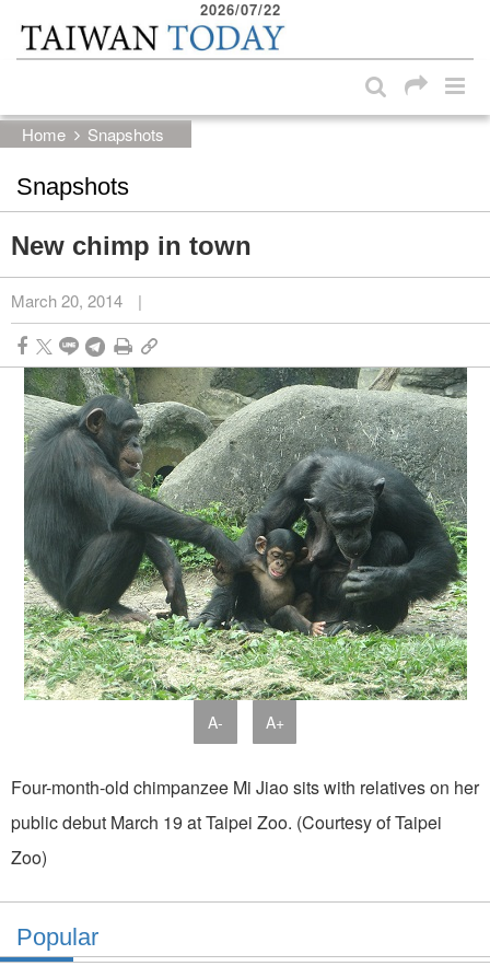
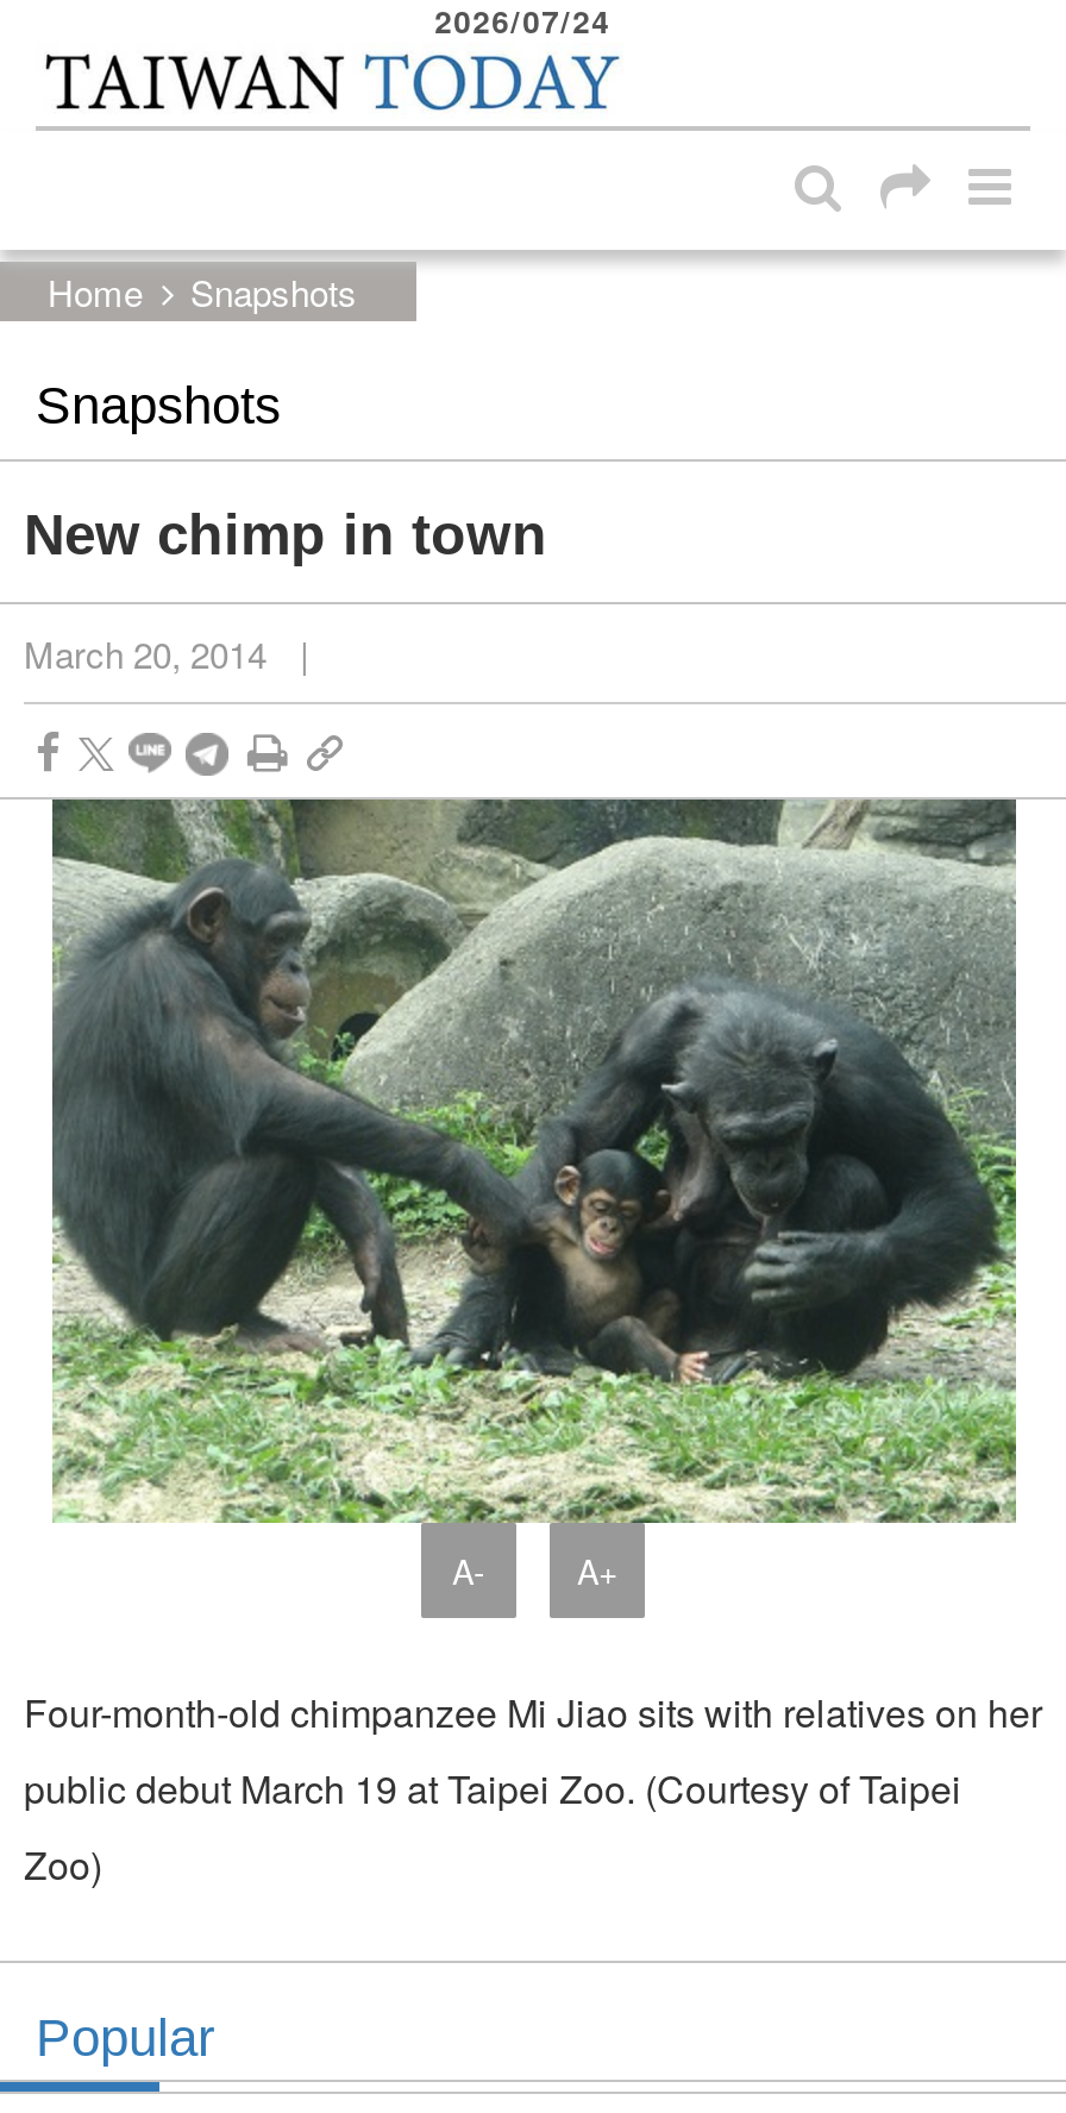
[200,0,281,20] 2026/07/22 -> [434,0,611,43] 2026/07/24

